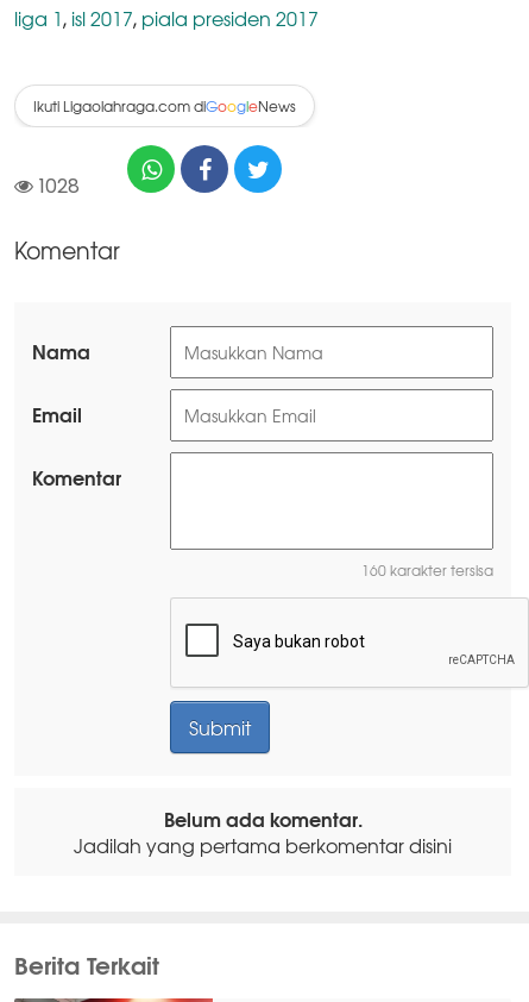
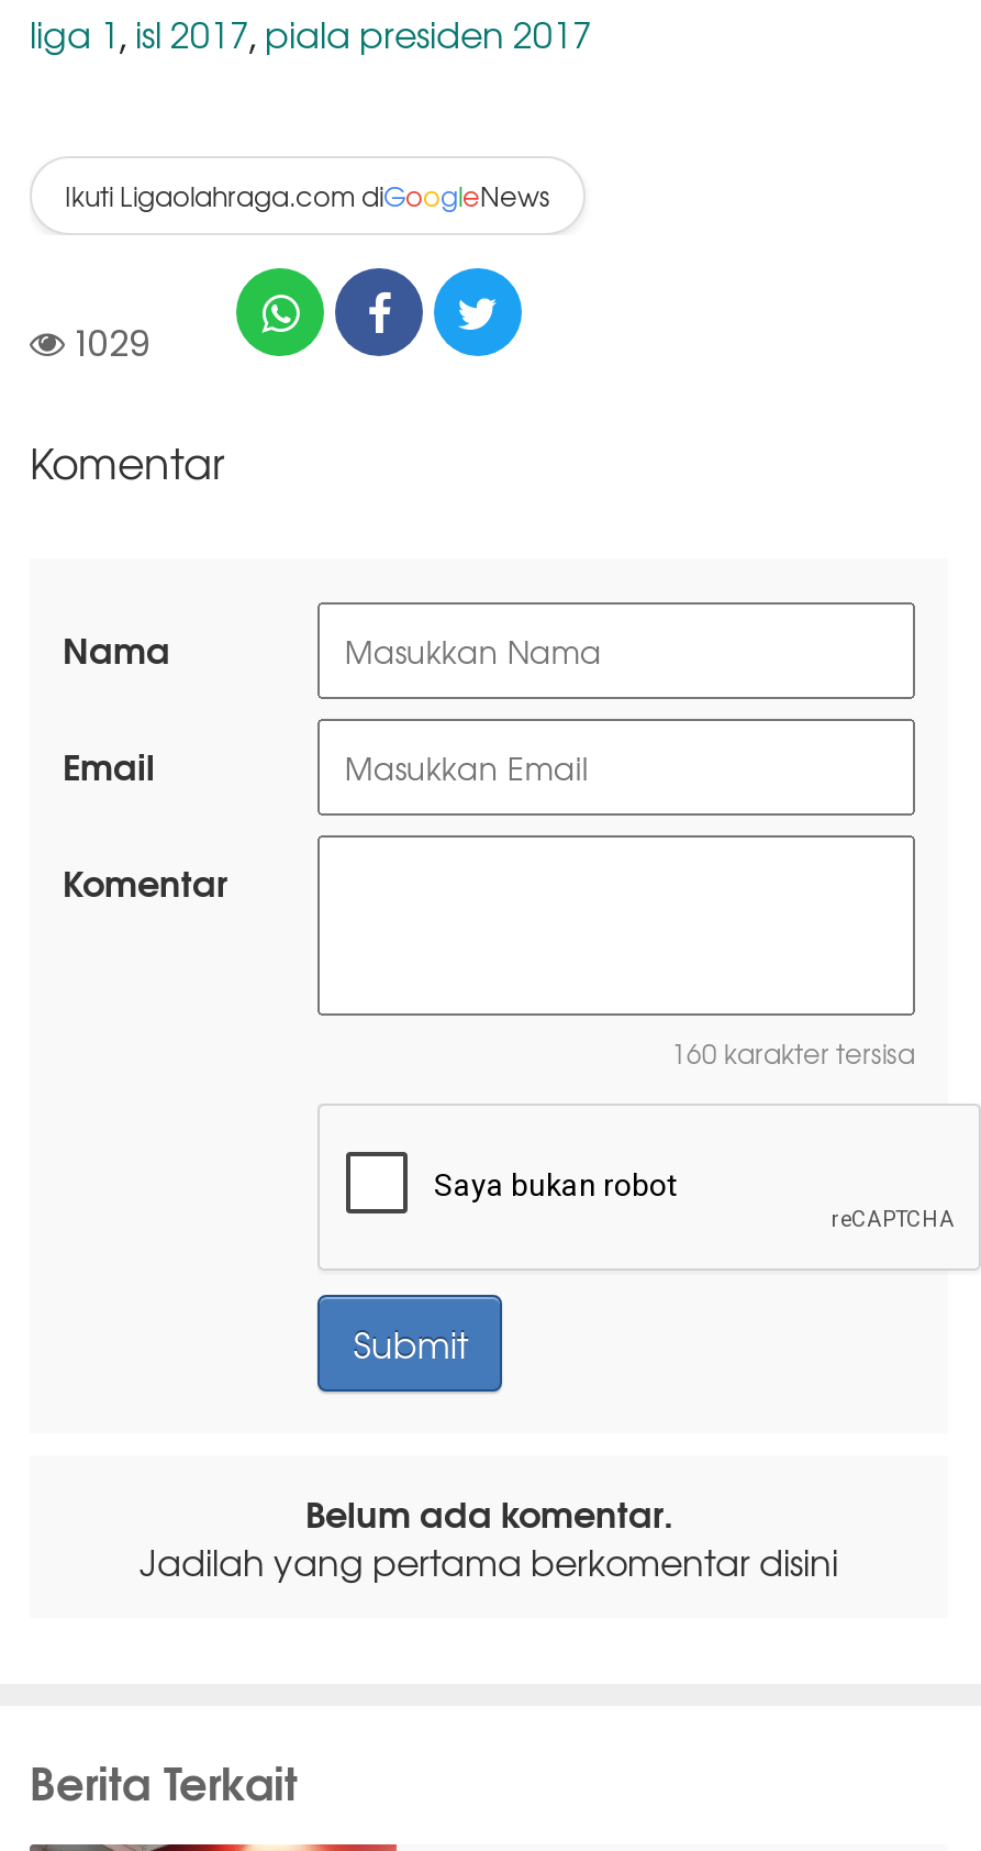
[39,176,80,195] 1028 -> [76,325,148,361] 1029

